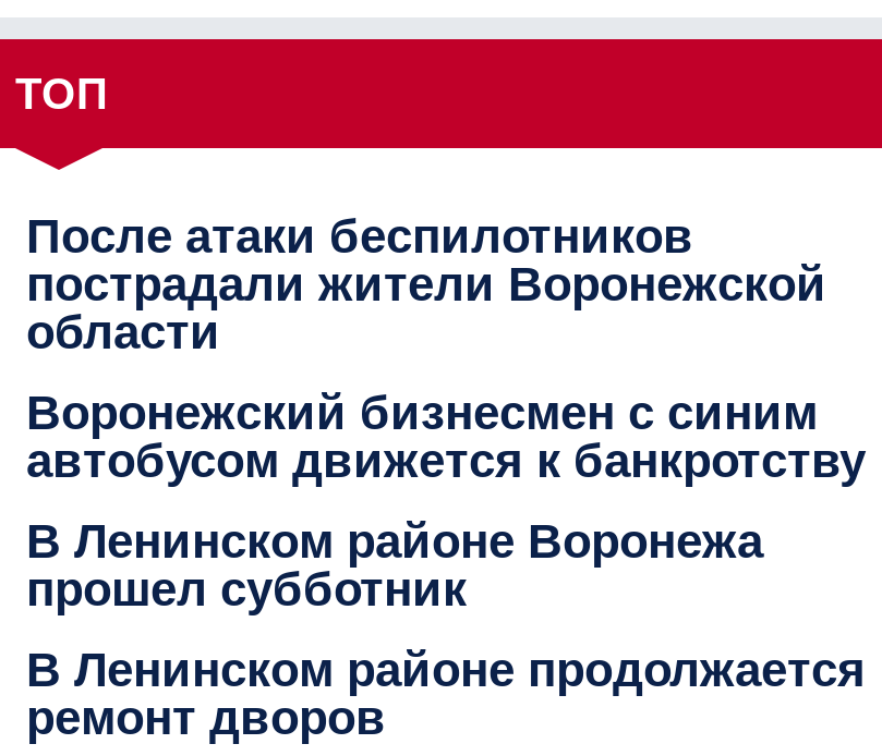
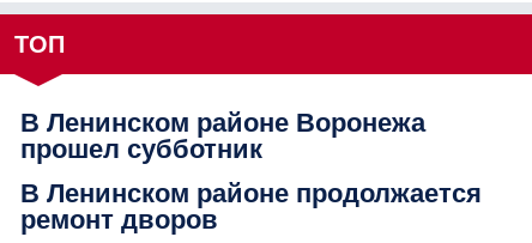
[26,209,866,488] После атаки беспилотников | пострадали жители Воронежской | области | Воронежский бизнесмен с синим | автобусом движется к банкротству -> none

